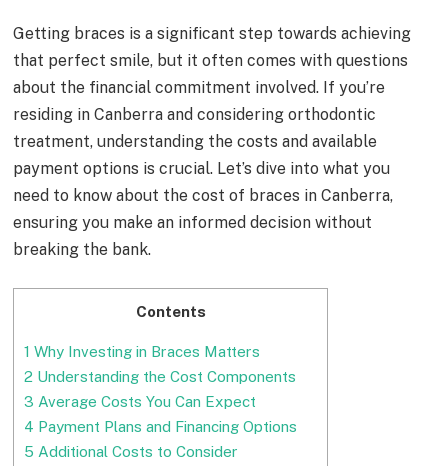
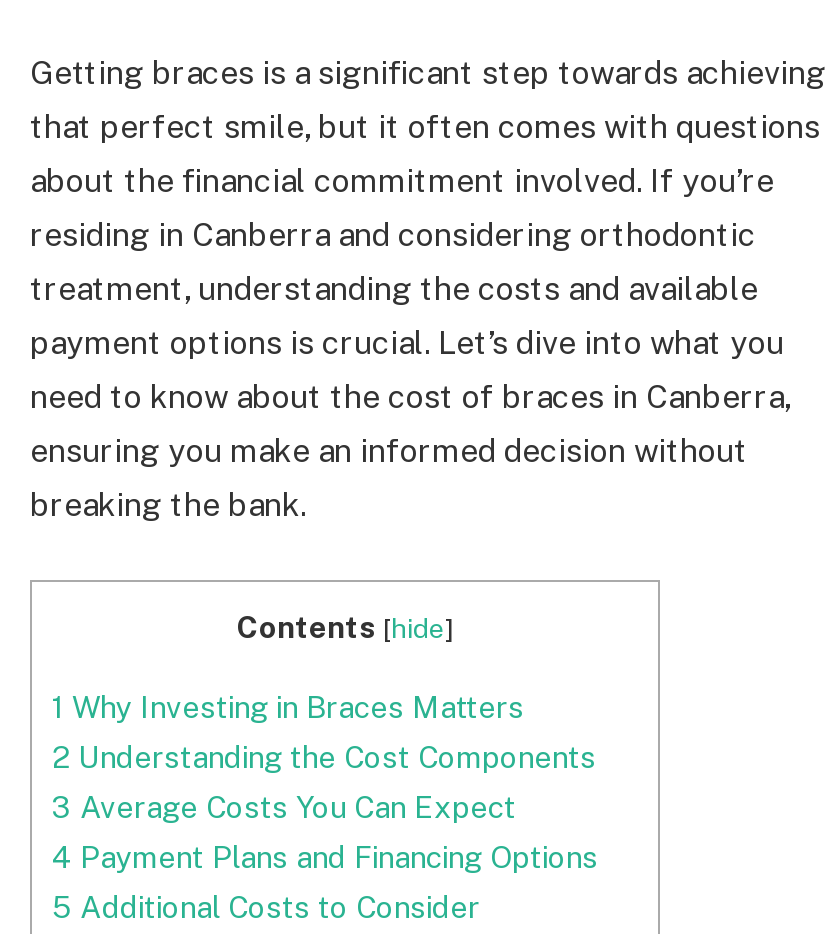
[135,303,205,320] Contents -> [237,610,453,644] Contents [hide]

